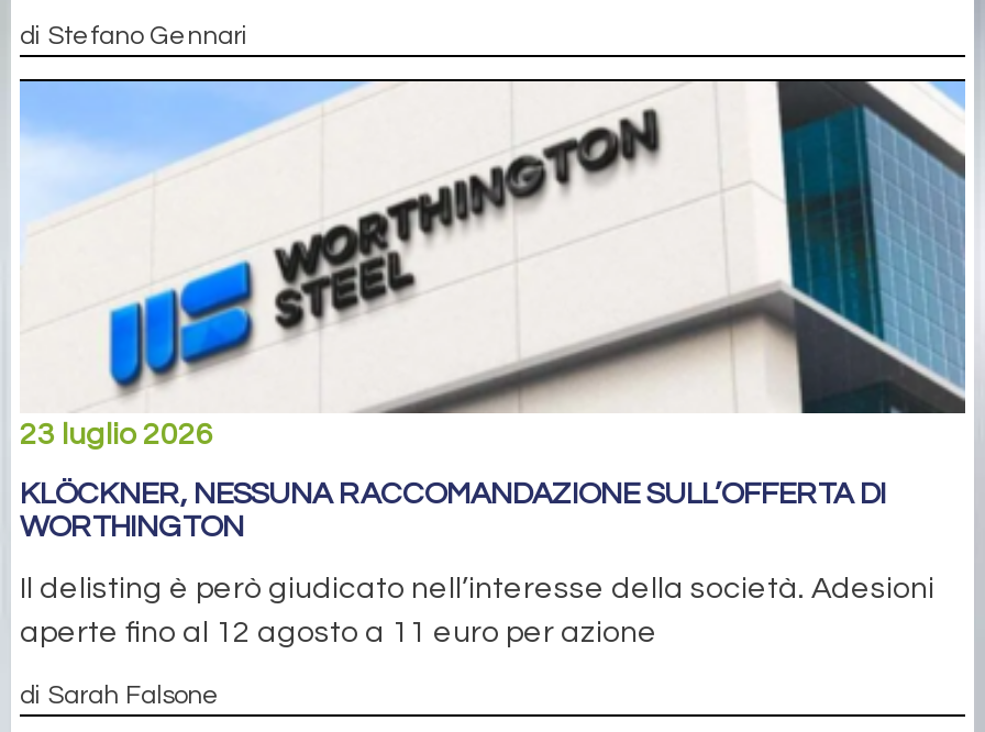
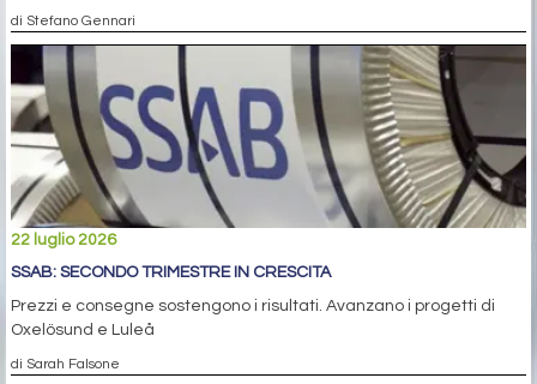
[20,79,978,451] [image] | 23 luglio 2026 -> [10,44,533,250] [image] | 22 luglio 2026
[20,478,886,542] KLÖCKNER, NESSUNA RACCOMANDAZIONE SULL’OFFERTA DI | WORTHINGTON -> [11,263,331,280] SSAB: SECONDO TRIMESTRE IN CRESCITA
[20,573,934,647] Il delisting è però giudicato nell’interesse della società. Adesioni | aperte fino al 12 agosto a 11 euro per azione -> [11,297,495,338] Prezzi e consegne sostengono i risultati. Avanzano i progetti di | Oxelösund e Luleå

